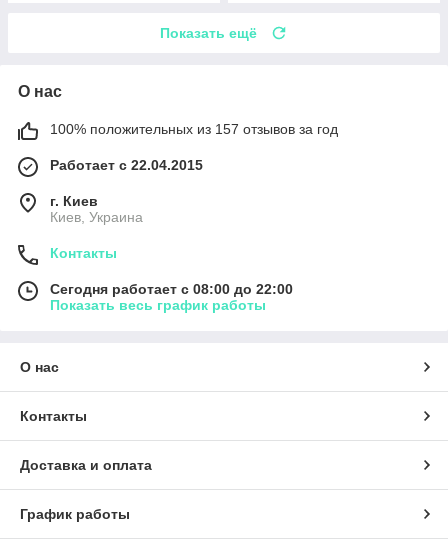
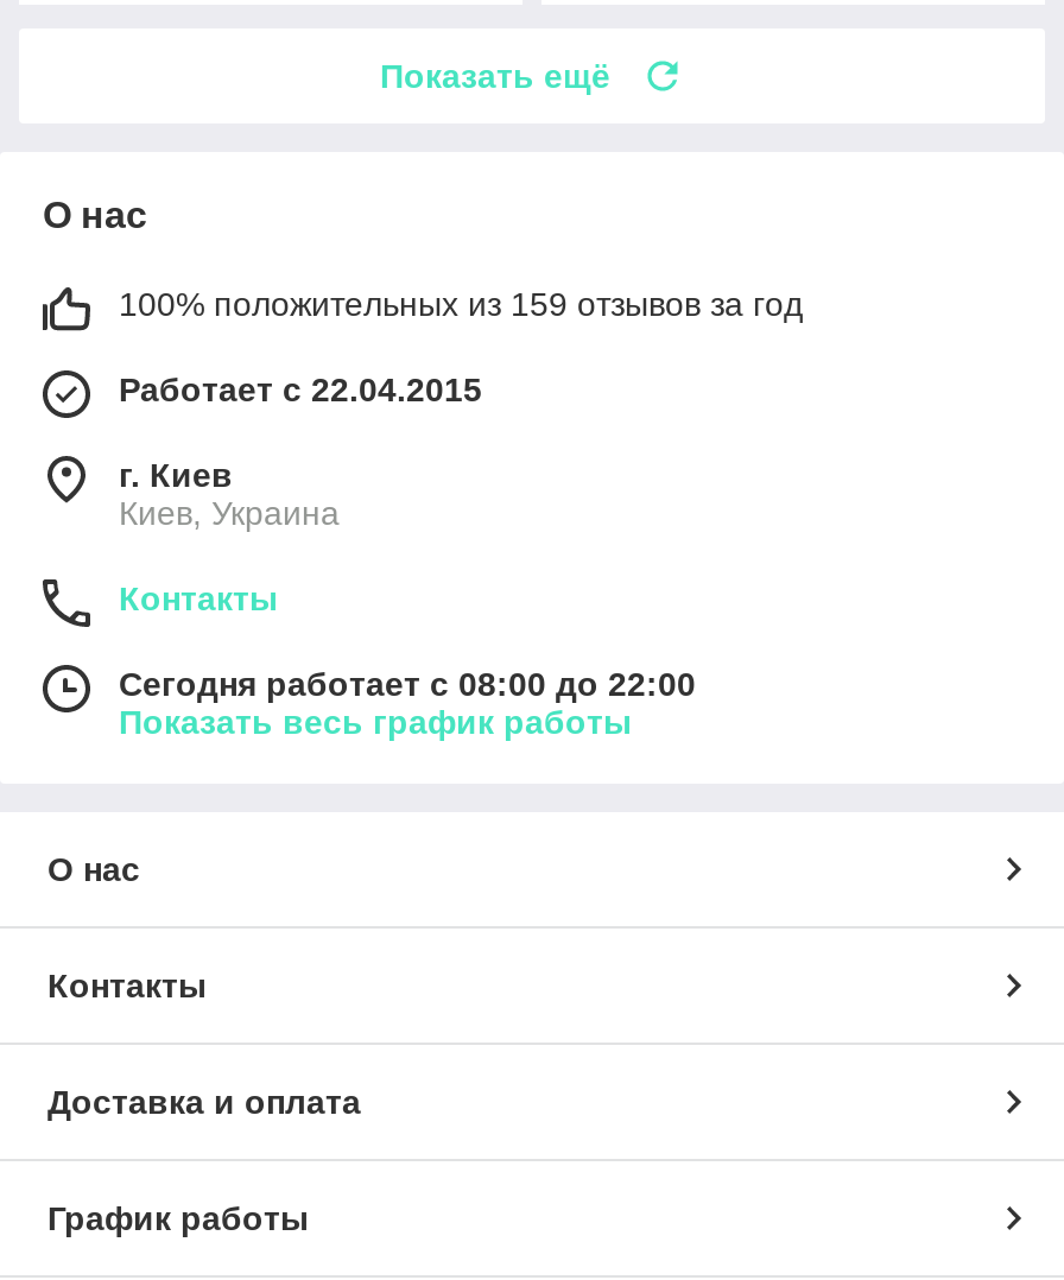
[50,121,338,137] 100% положительных из 157 отзывов за год -> [119,285,803,323] 100% положительных из 159 отзывов за год

